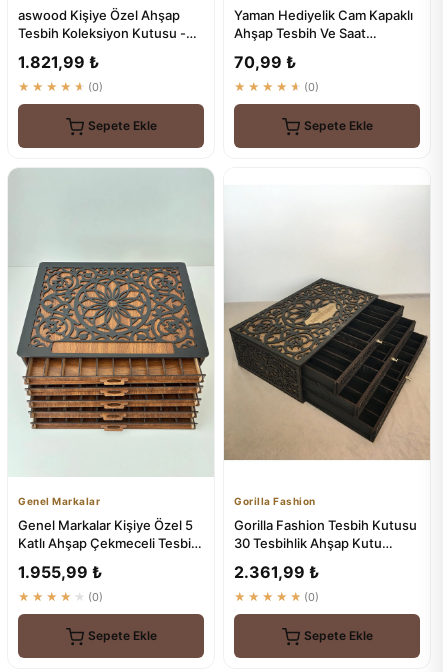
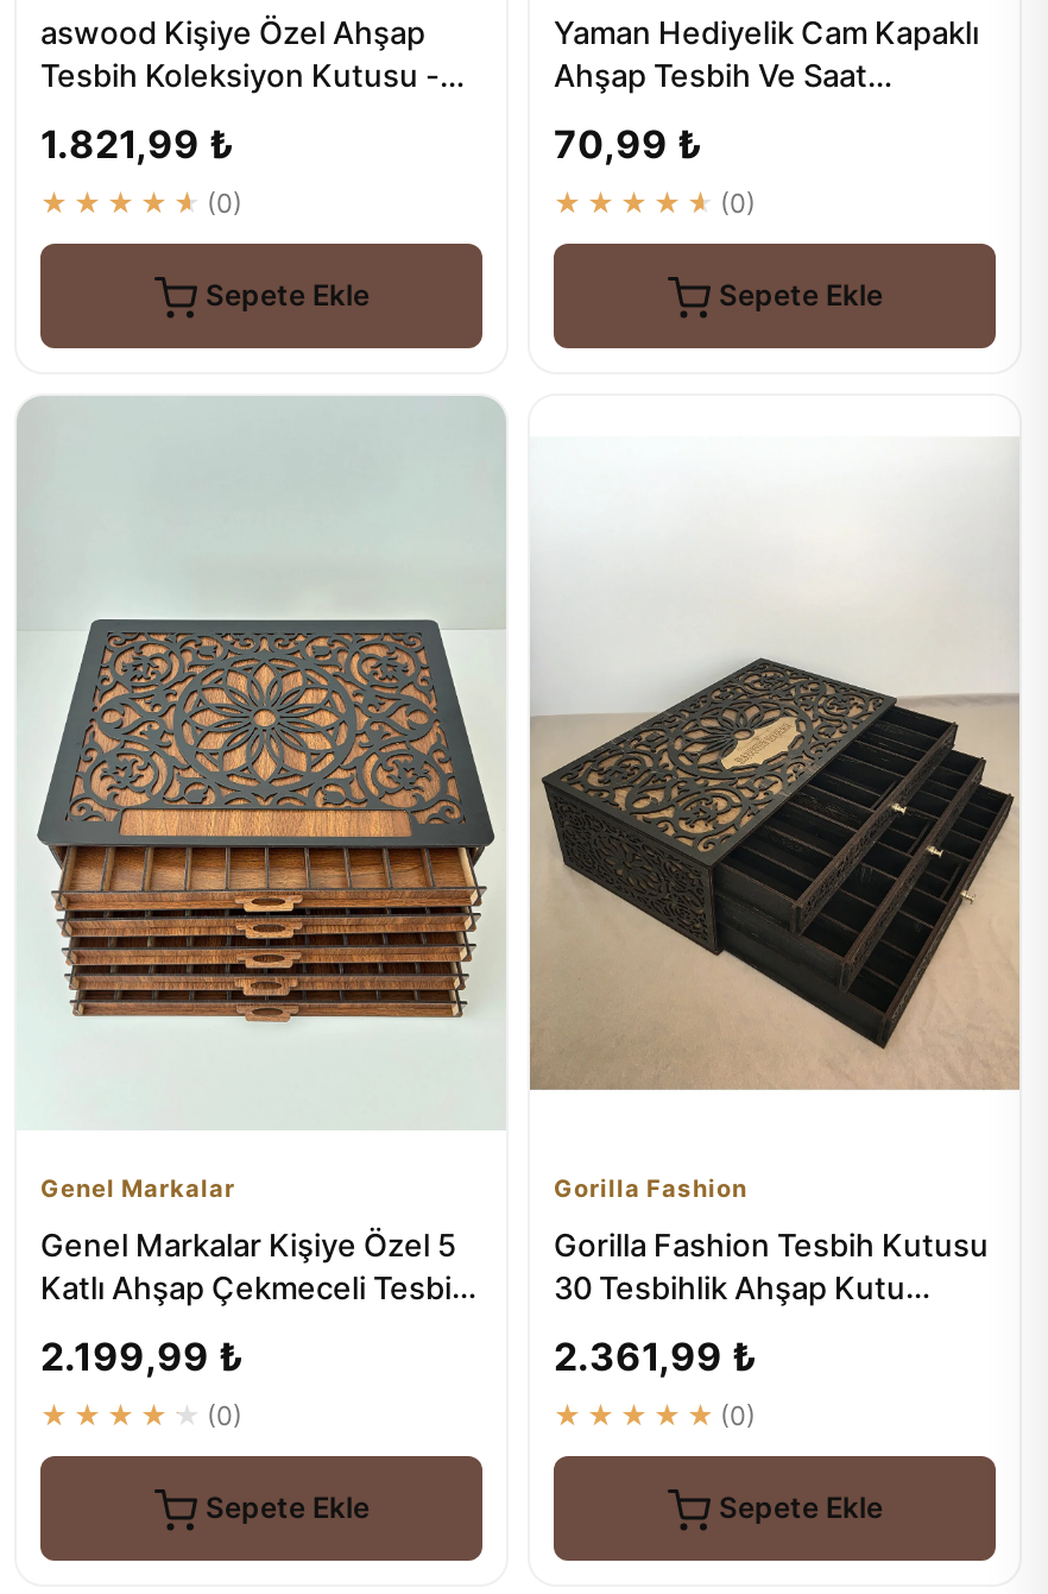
[18,562,102,582] 1.955,99 ₺ -> [40,1332,242,1379] 2.199,99 ₺

